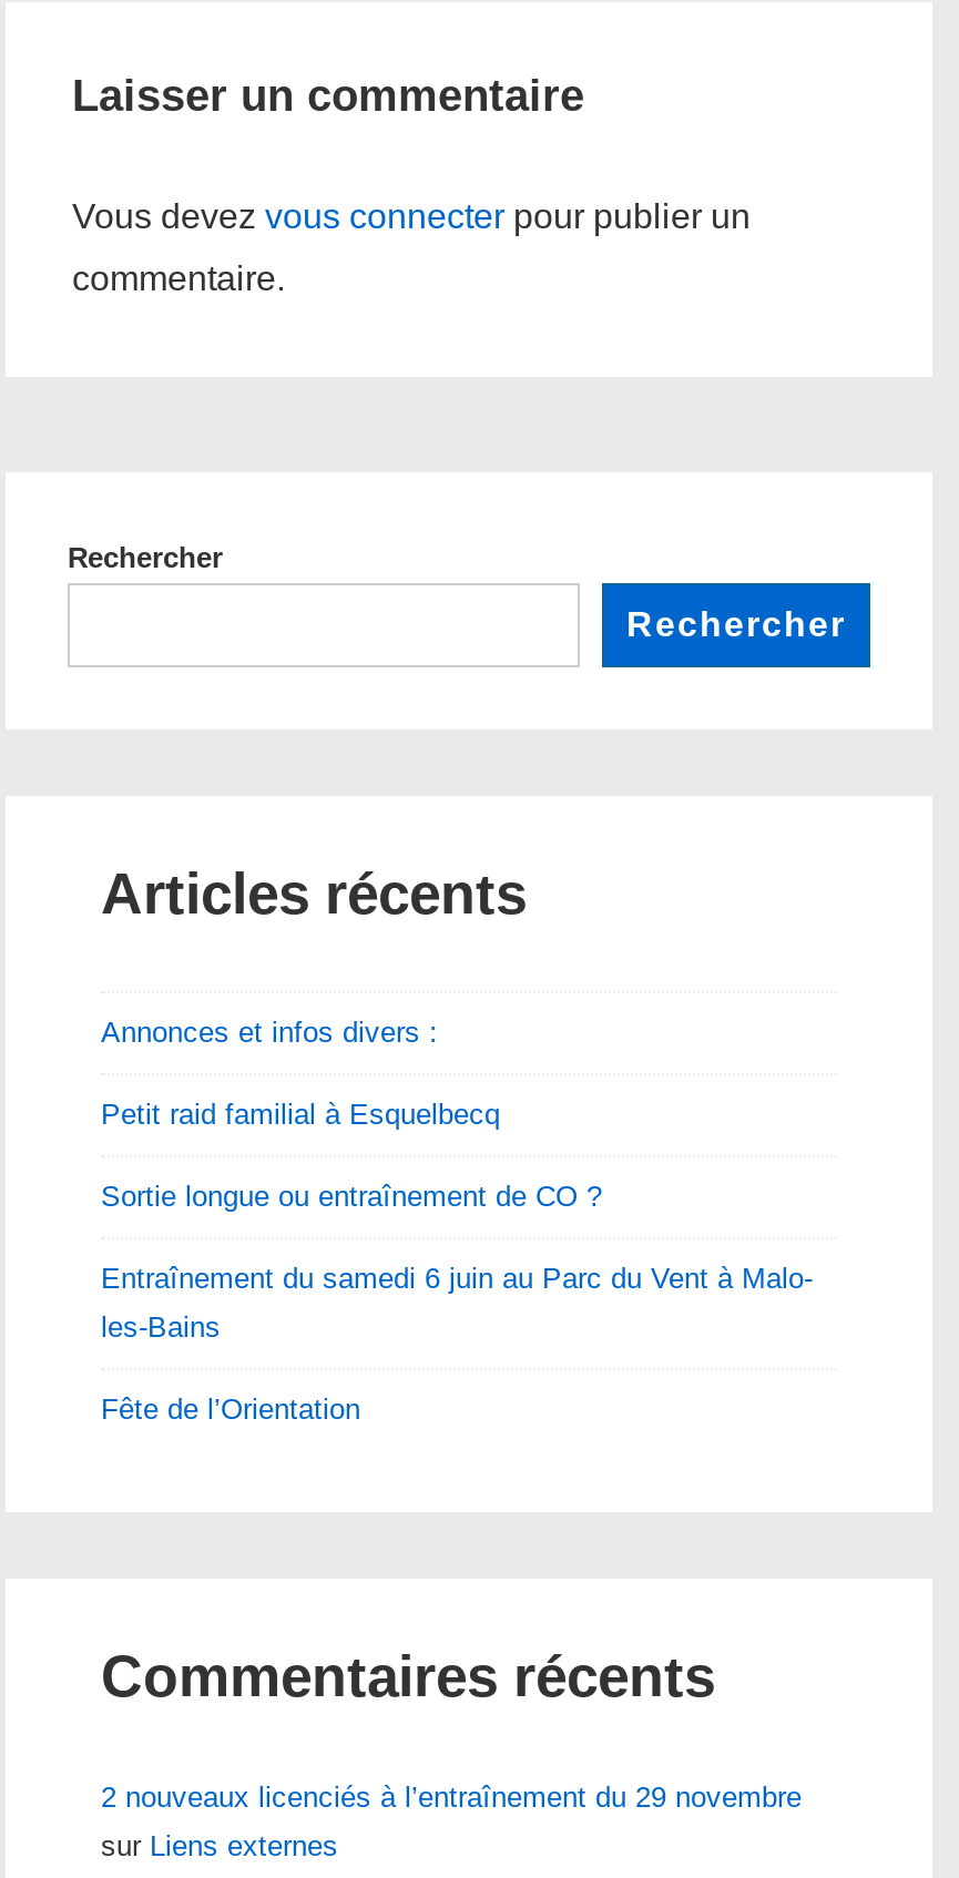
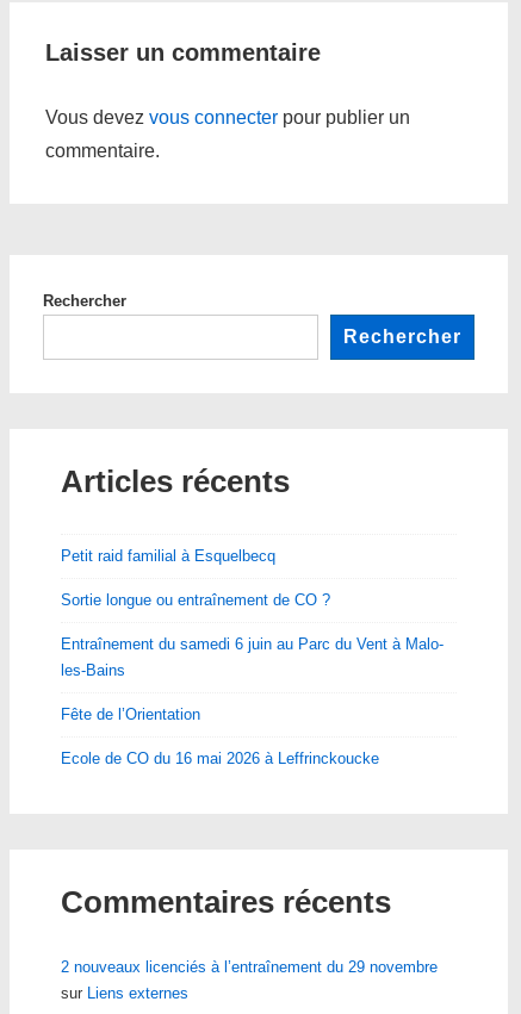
[101,1015,438,1048] Annonces et infos divers : -> none
moved [101,1097,813,1425] -> [61,546,444,723]: Petit raid familial à Esquelbecq | Sortie longue ou entraînement de CO ? | Entraînement du samedi 6 juin au Parc du Vent à Malo- | les-Bains | Fête de l’Orientation
none -> [61,749,379,767] Ecole de CO du 16 mai 2026 à Leffrinckoucke

